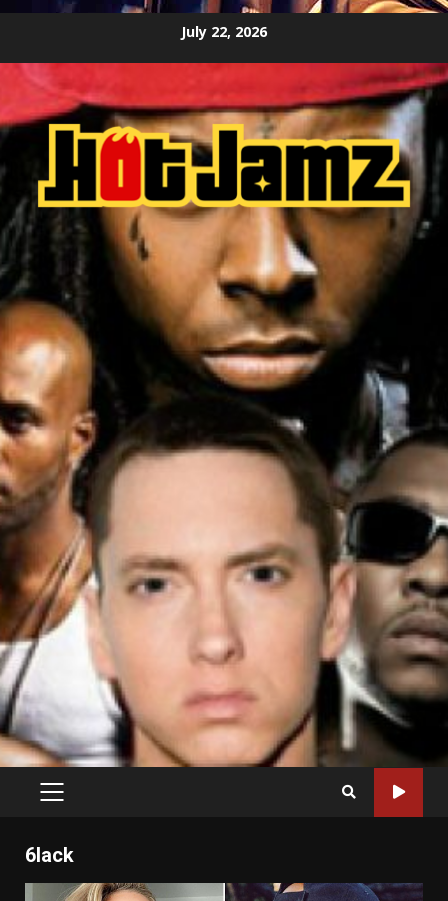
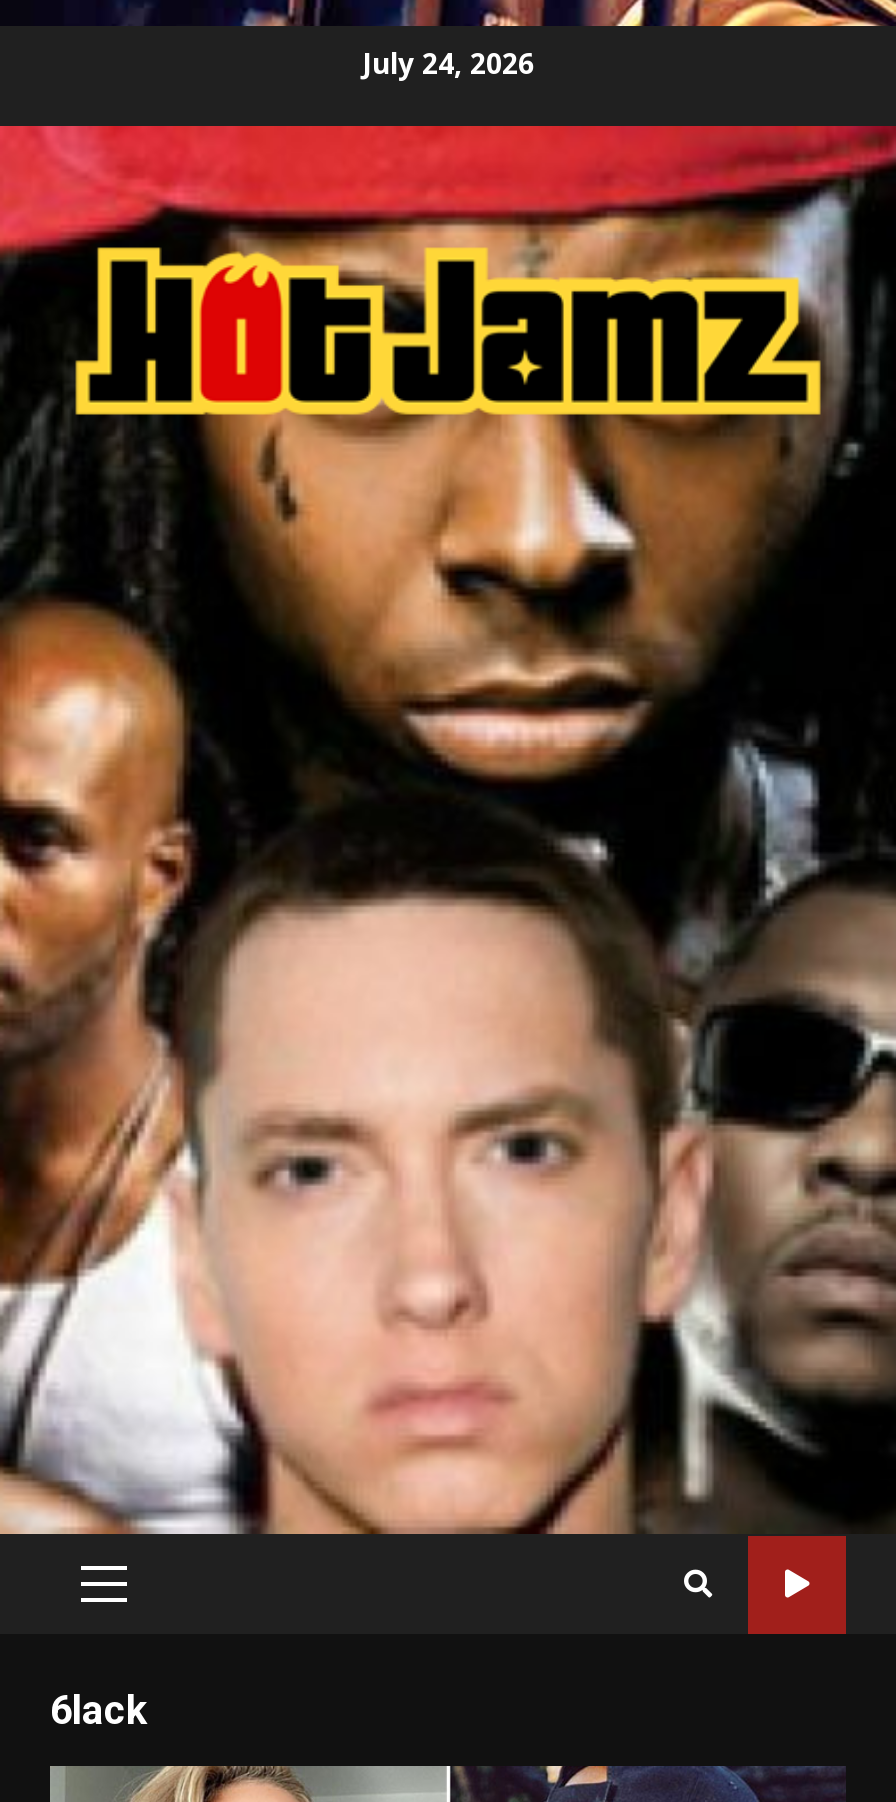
[181,21,267,40] July 22, 2026 -> [362,43,534,81] July 24, 2026

